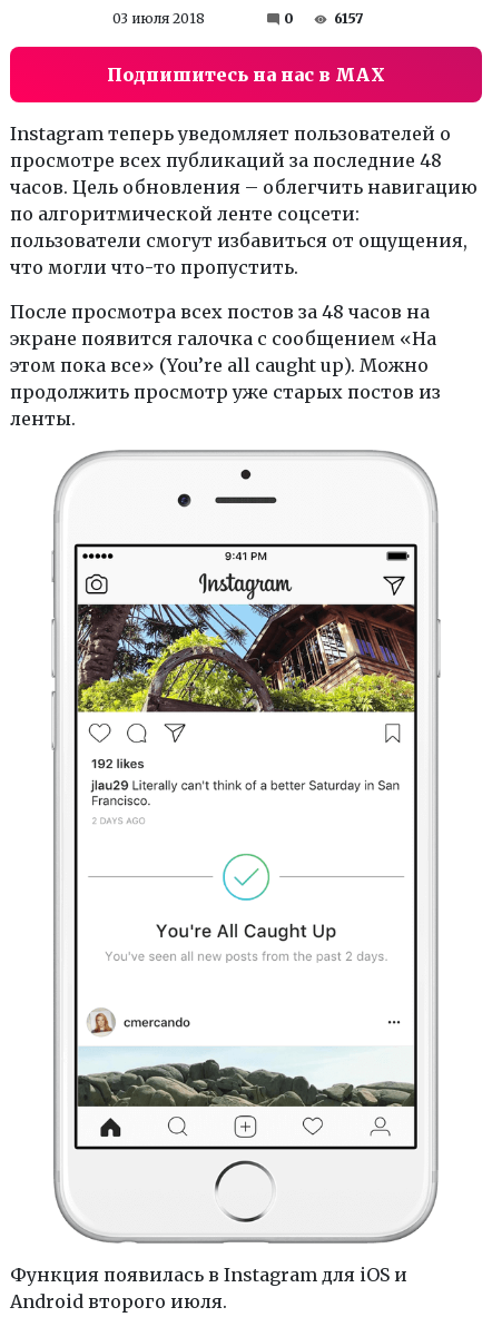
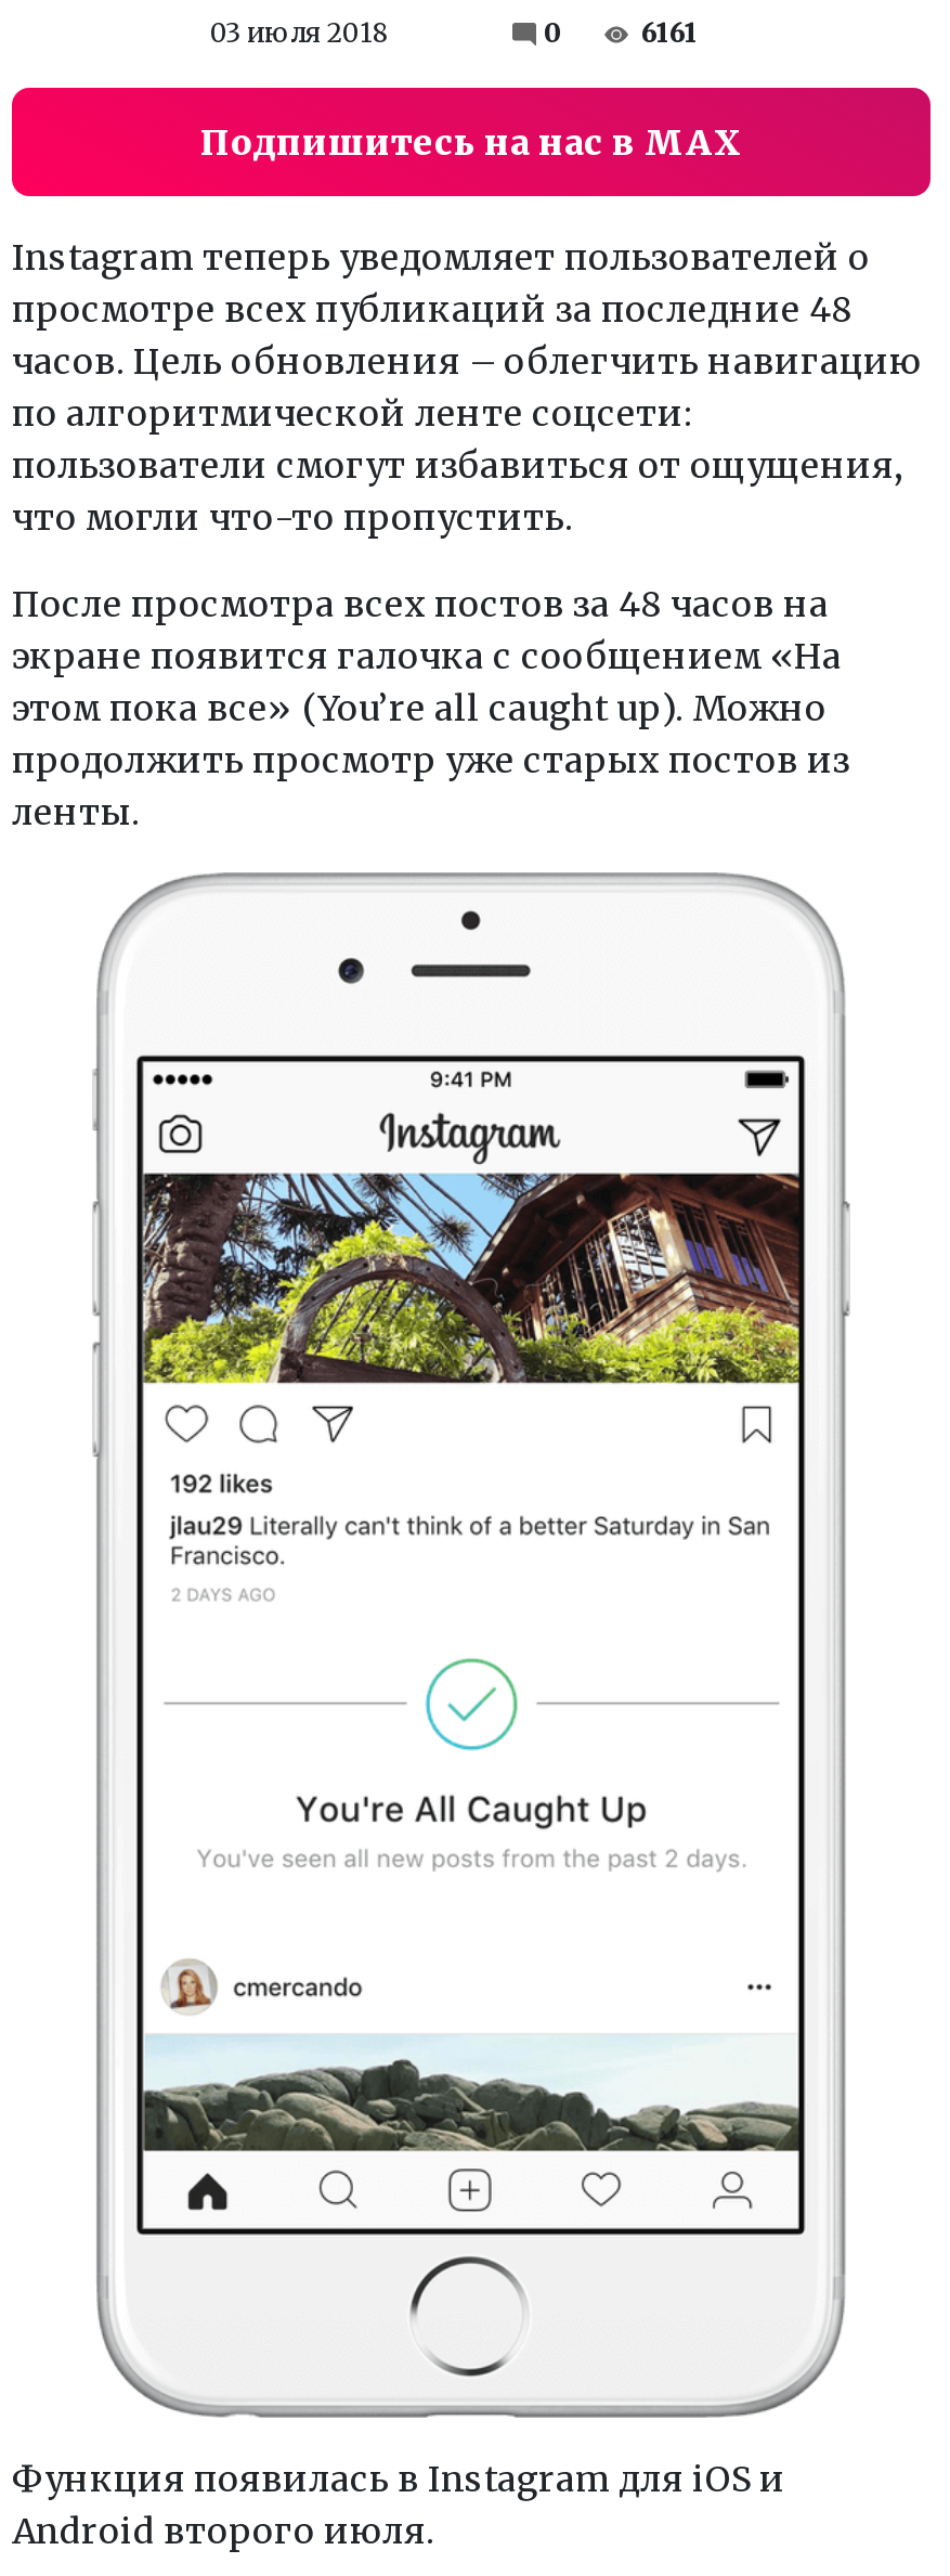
[333,10,362,27] 6157 -> [641,16,698,49] 6161

